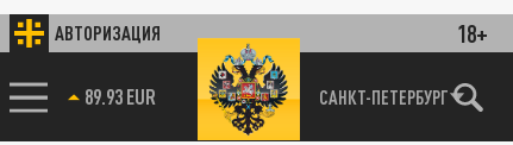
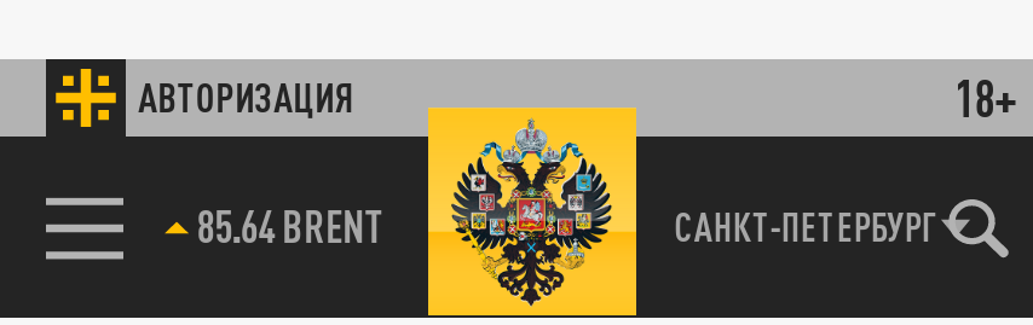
[84,83,155,109] 89.93 EUR -> [197,199,386,252] 85.64 BRENT

